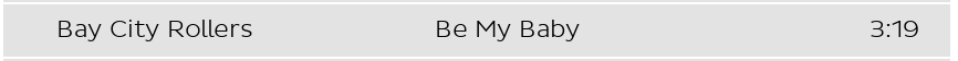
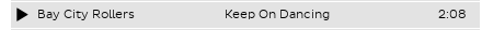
[435,14,920,45] Be My Baby | 3:19 -> [225,7,467,22] Keep On Dancing | 2:08

